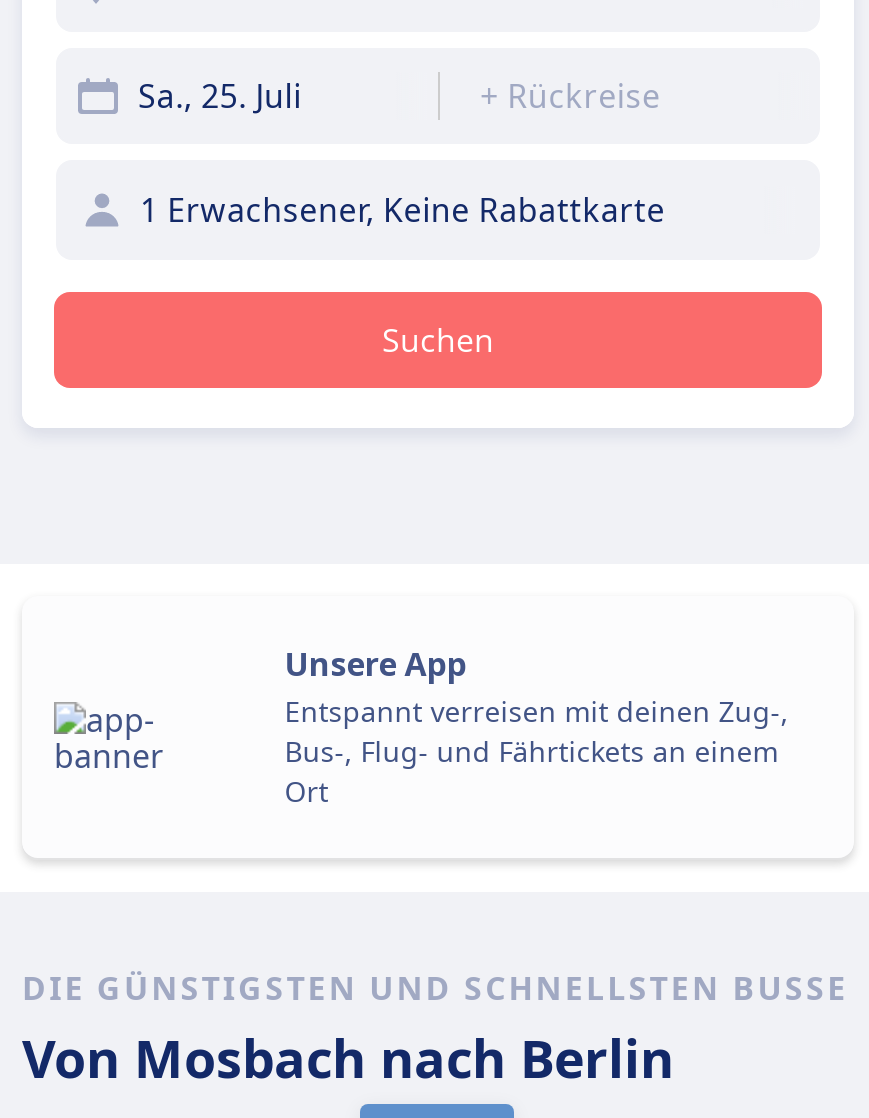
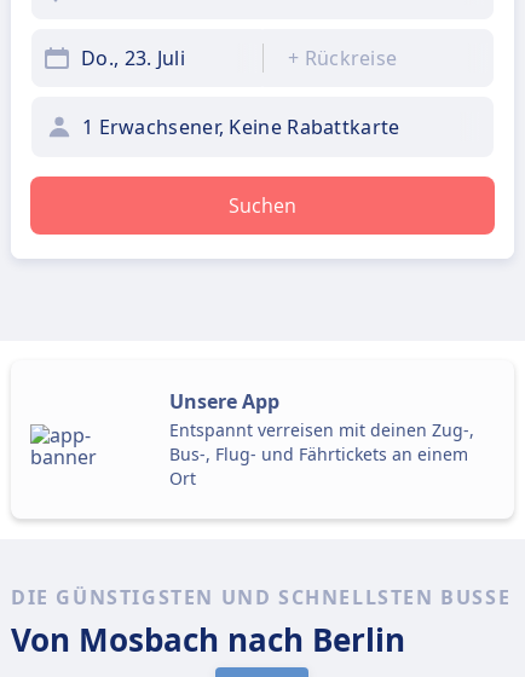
[138,74,302,118] Sa., 25. Juli -> [81,45,185,71] Do., 23. Juli

